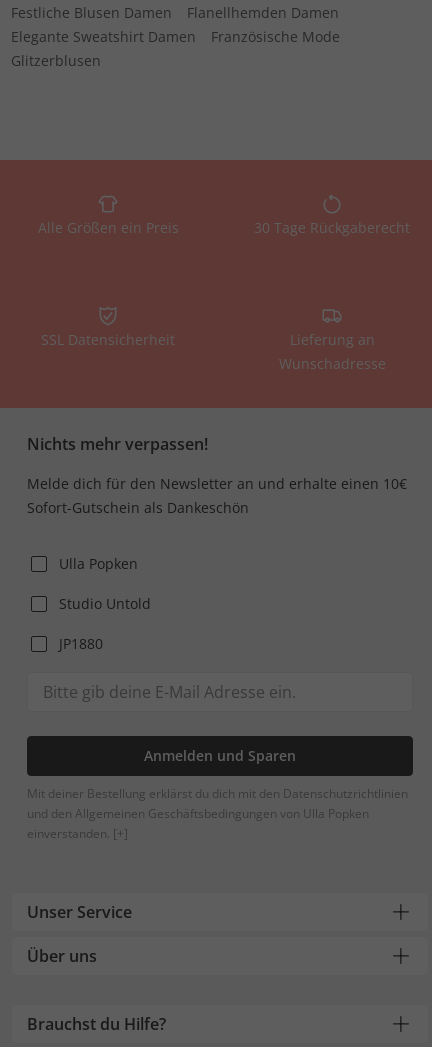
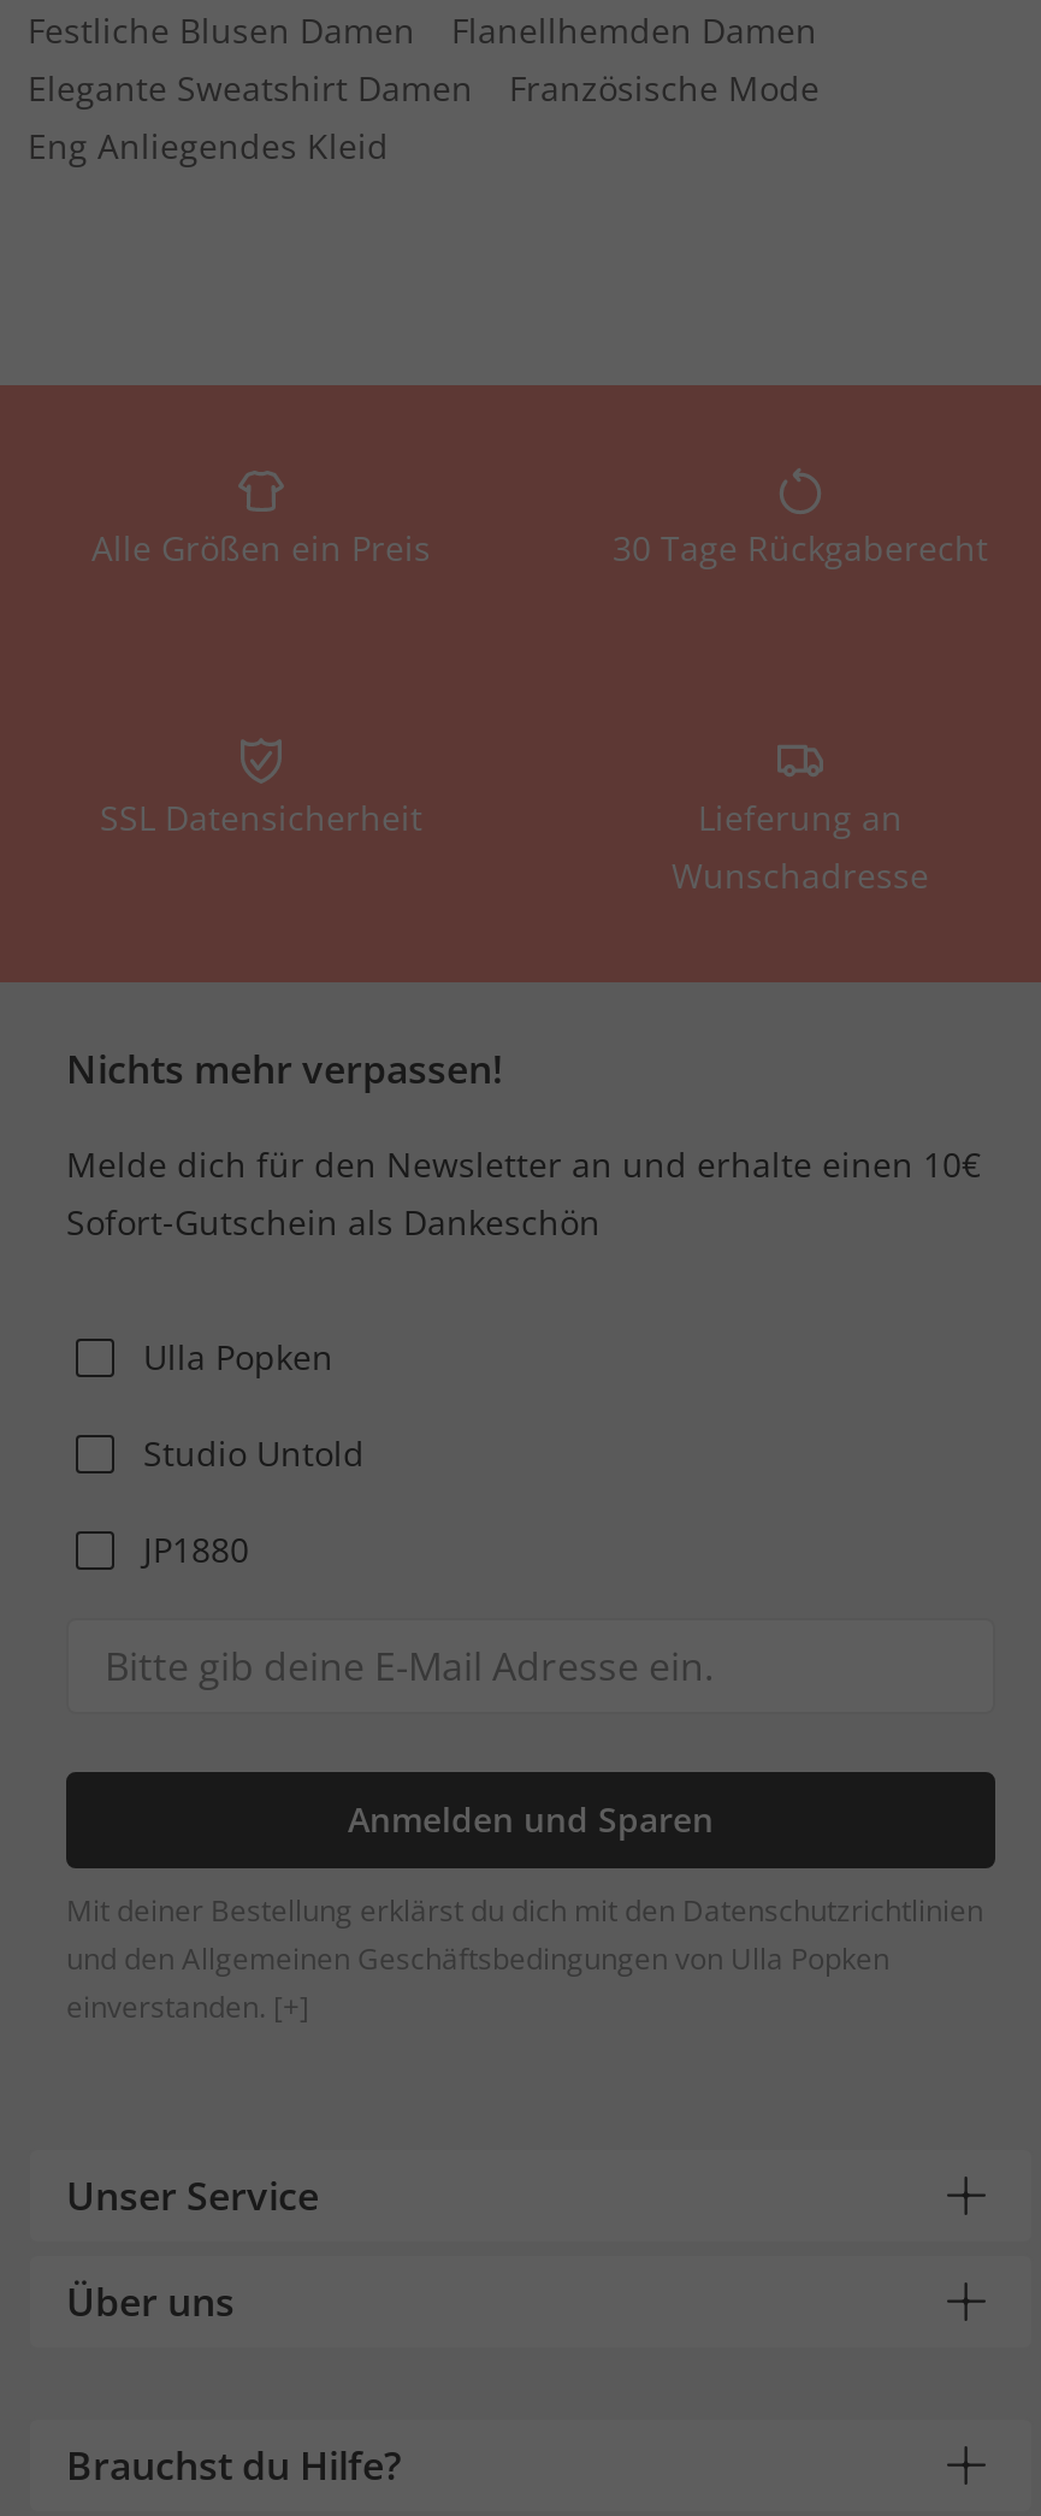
[11,51,101,70] Glitzerblusen -> [28,123,389,169] Eng Anliegendes Kleid

